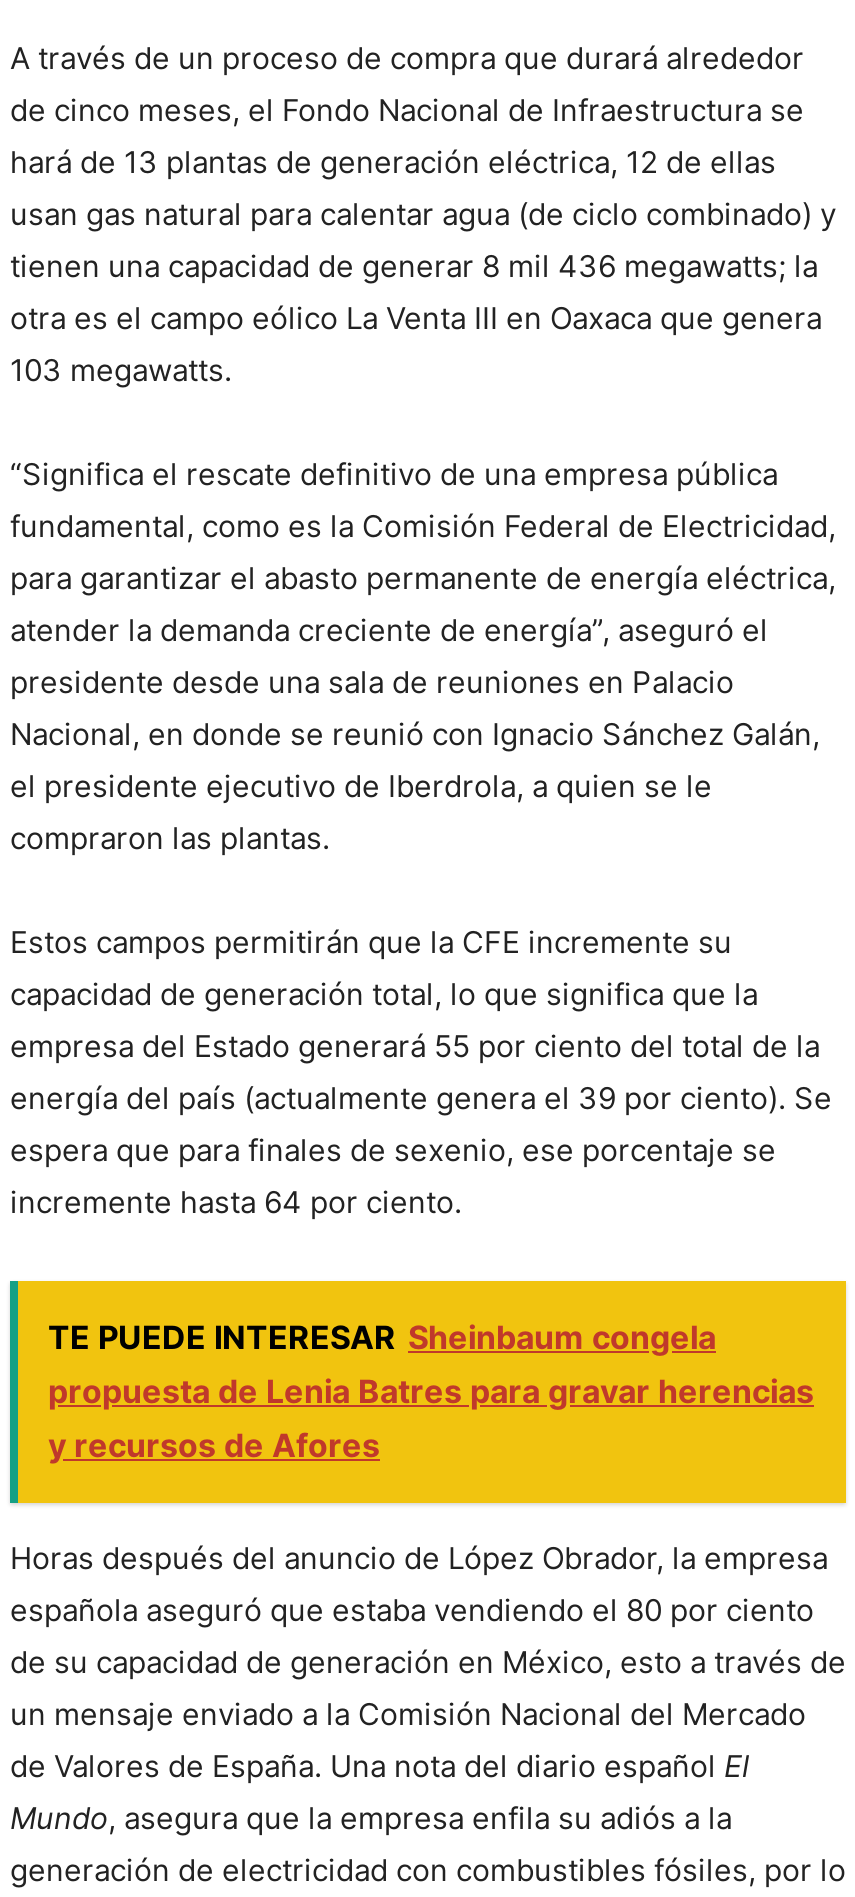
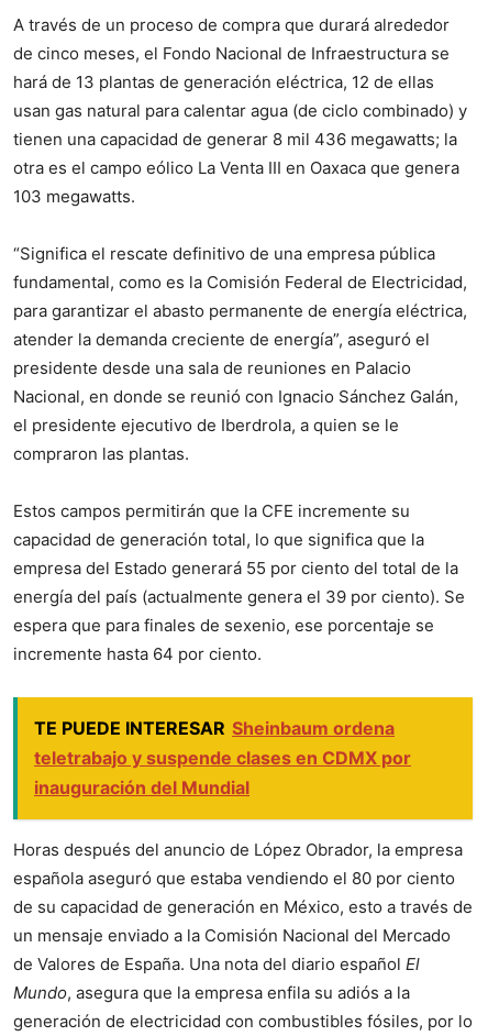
[48,1317,814,1465] TE PUEDE INTERESAR Sheinbaum congela | propuesta de Lenia Batres para gravar herencias | y recursos de Afores -> [34,717,411,798] TE PUEDE INTERESAR Sheinbaum ordena | teletrabajo y suspende clases en CDMX por | inauguración del Mundial

